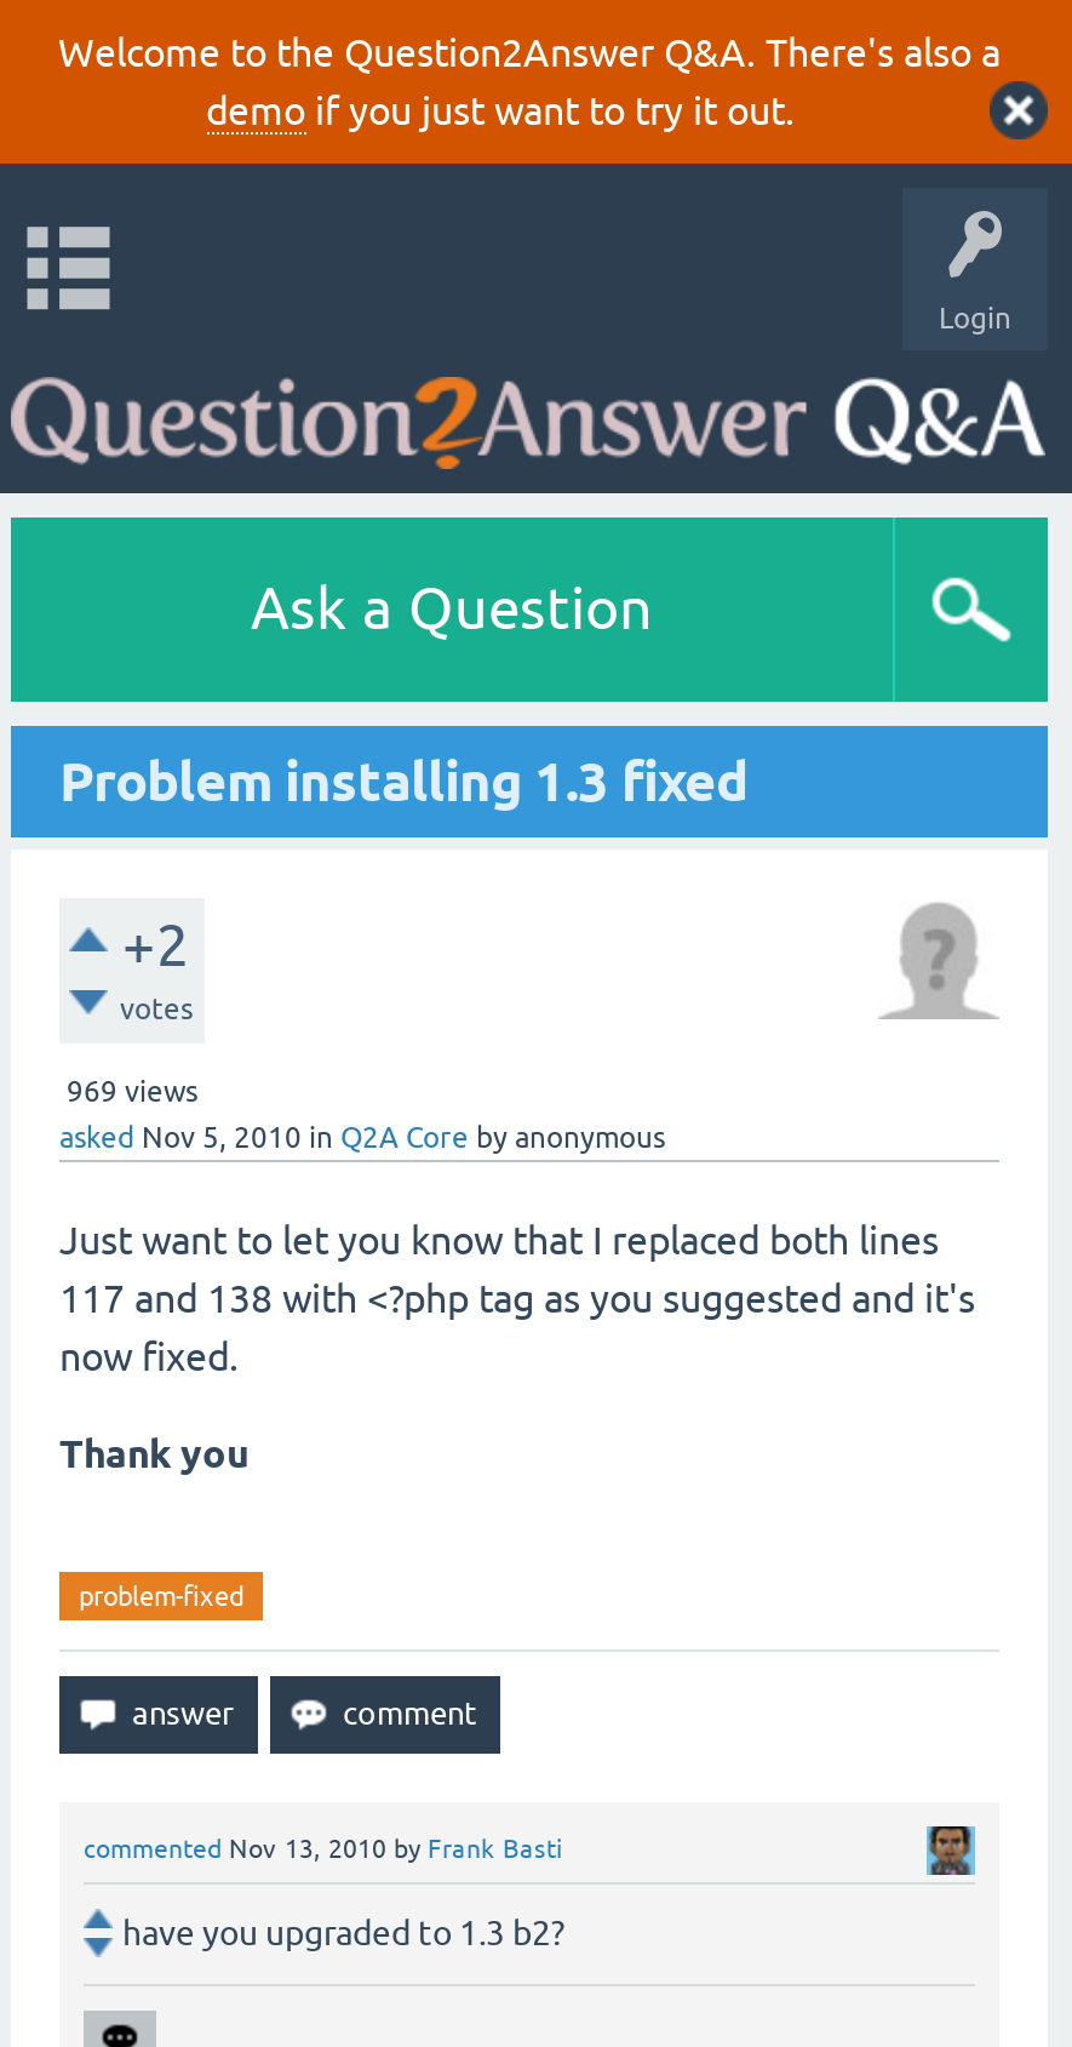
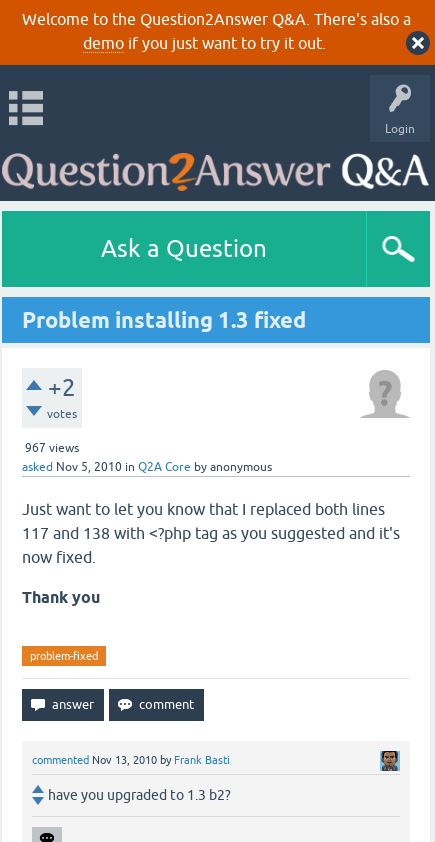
[67,1075,197,1109] 969 views -> [25,441,79,455] 967 views

